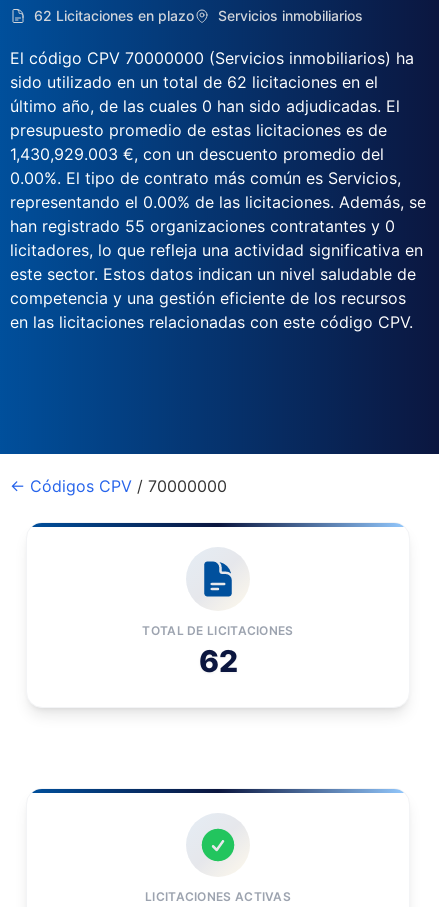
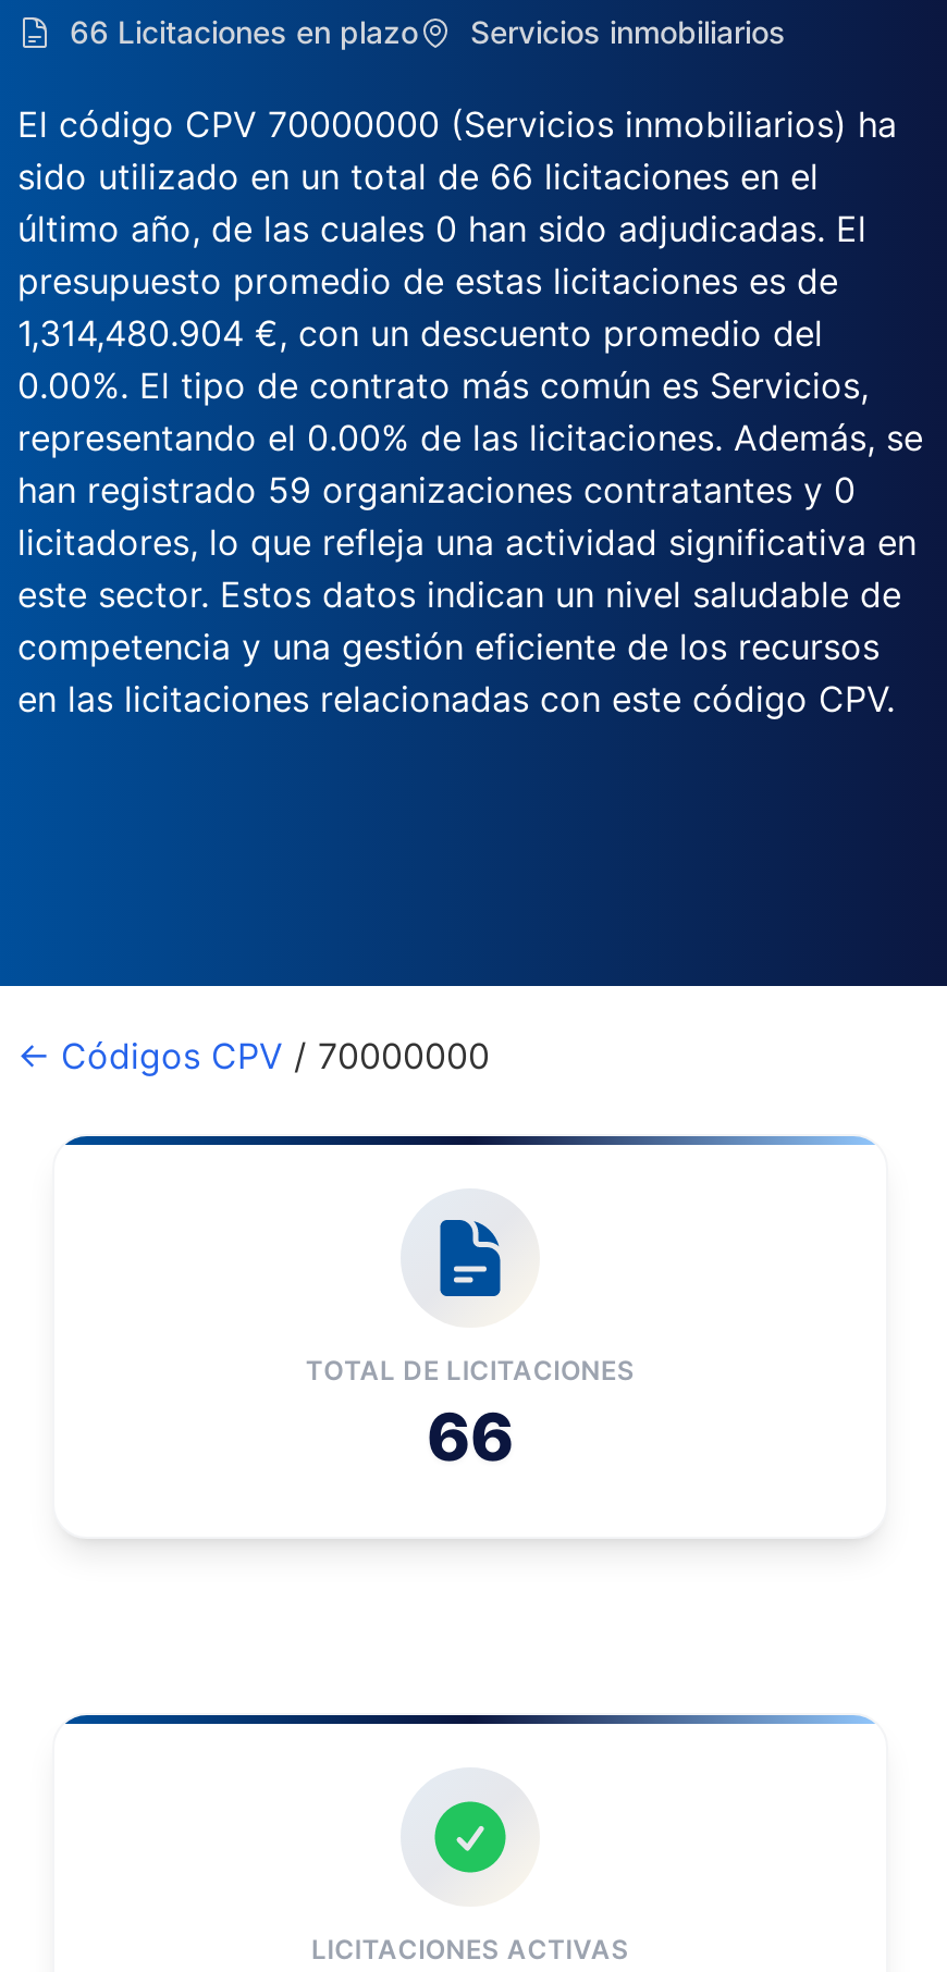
[34,7,194,24] 62 Licitaciones en plazo -> [70,13,418,50] 66 Licitaciones en plazo
[10,72,378,92] sido utilizado en un total de 62 licitaciones en el -> [17,155,819,198] sido utilizado en un total de 66 licitaciones en el
[10,144,384,164] 1,430,929.003 €, con un descuento promedio del -> [17,311,823,355] 1,314,480.904 €, con un descuento promedio del
[10,216,395,236] han registrado 55 organizaciones contratantes y 0 -> [17,468,856,512] han registrado 59 organizaciones contratantes y 0
[198,643,237,679] 62 -> [427,1397,514,1476] 66

